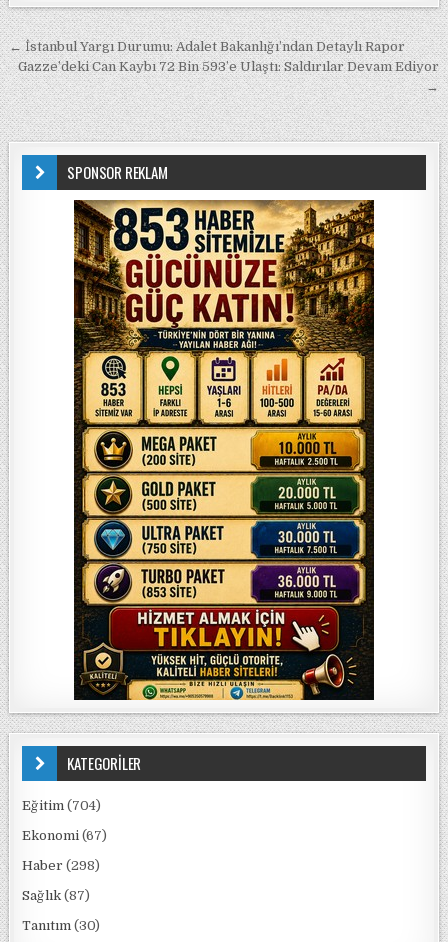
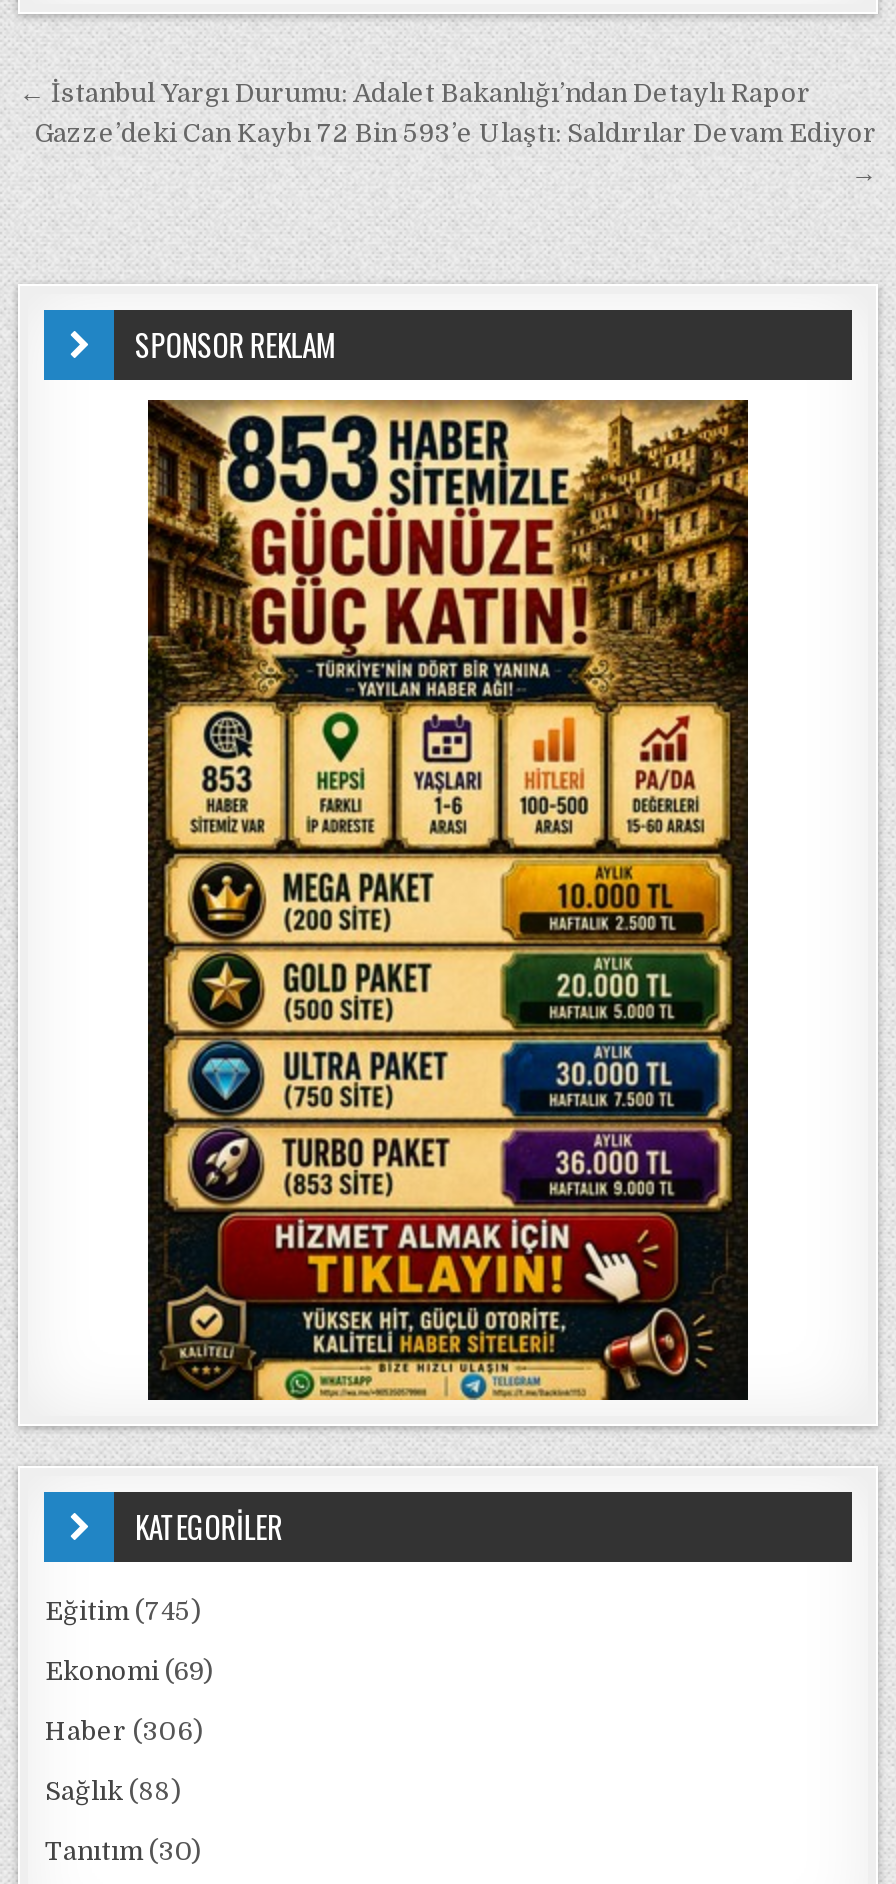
[22,798,101,813] Eğitim (704) -> [45,1596,201,1626] Eğitim (745)
[22,828,107,843] Ekonomi (67) -> [45,1656,213,1686] Ekonomi (69)
[22,858,100,873] Haber (298) -> [45,1716,203,1746] Haber (306)
[22,888,90,903] Sağlık (87) -> [45,1776,181,1806] Sağlık (88)

